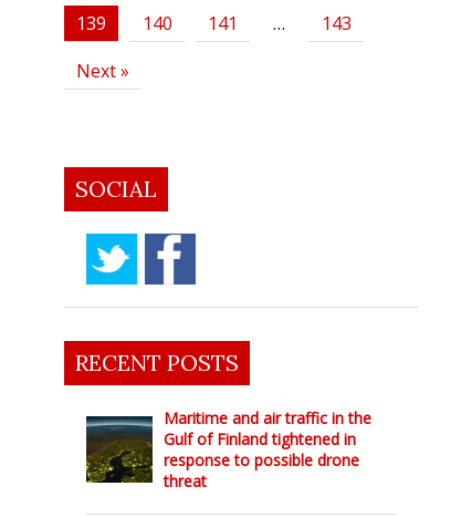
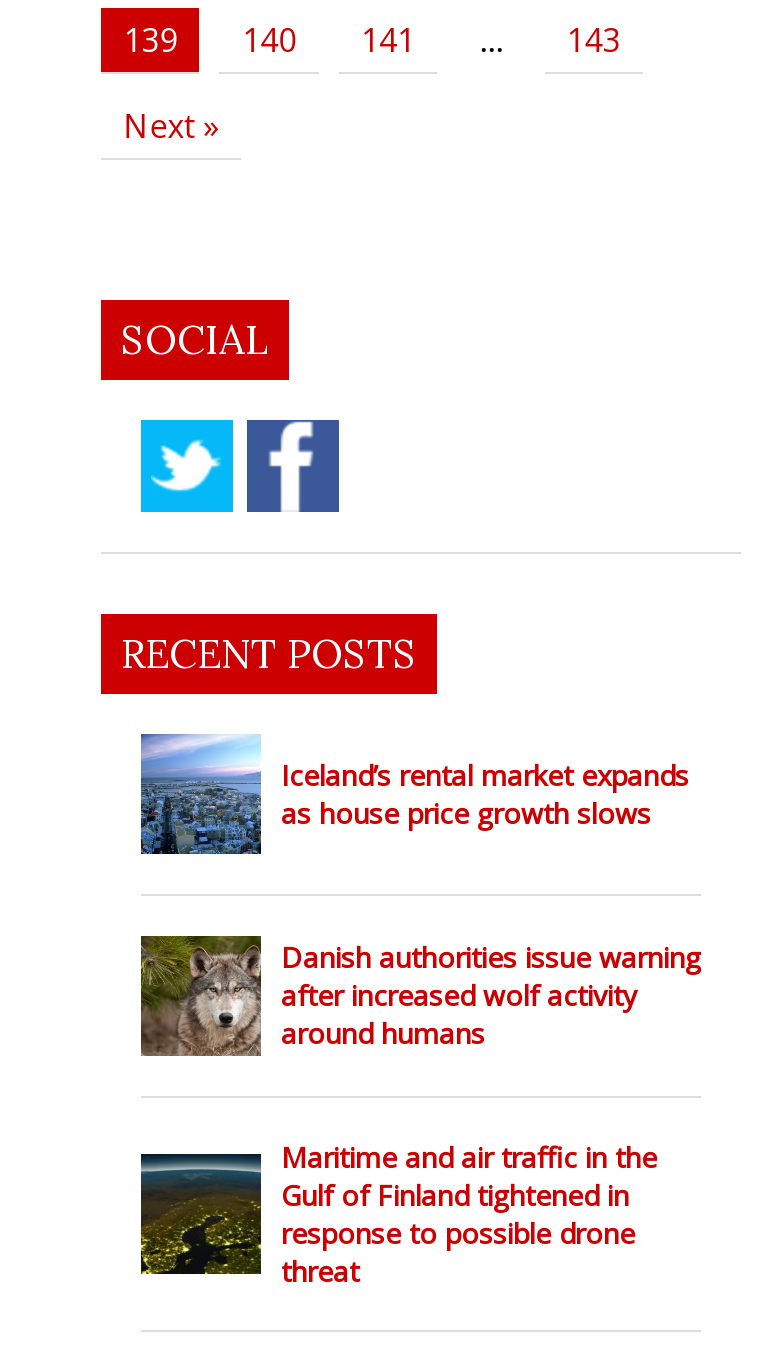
none -> [139,732,689,870] [image] | Iceland’s rental market expands | as house price growth slows
none -> [139,934,701,1058] [image] | Danish authorities issue warning | after increased wolf activity | around humans

